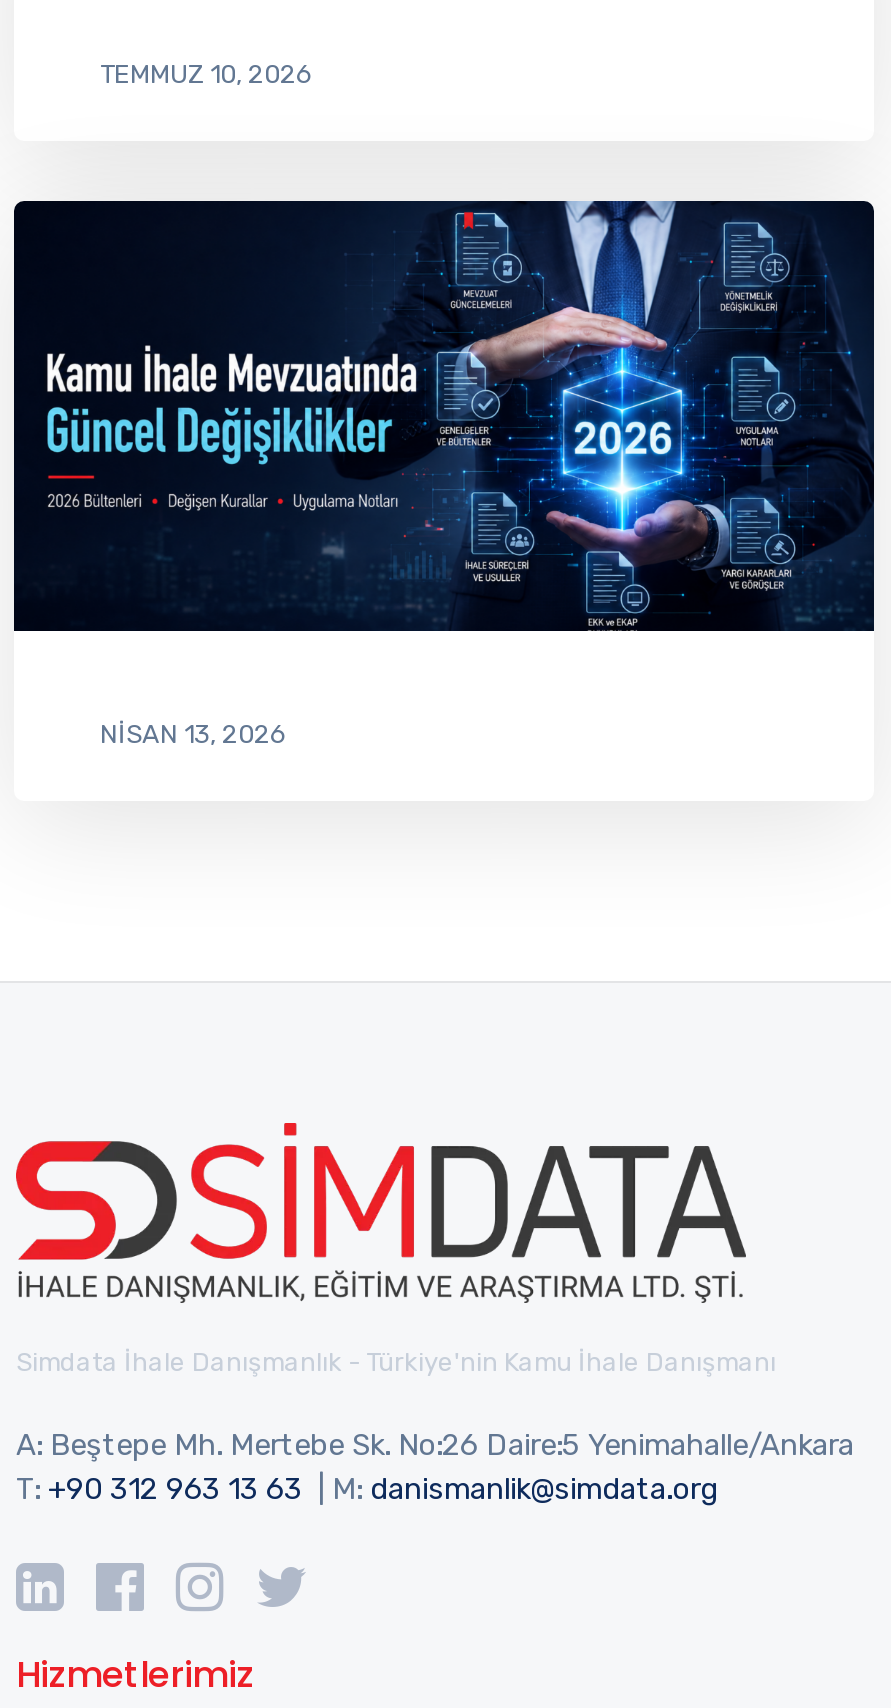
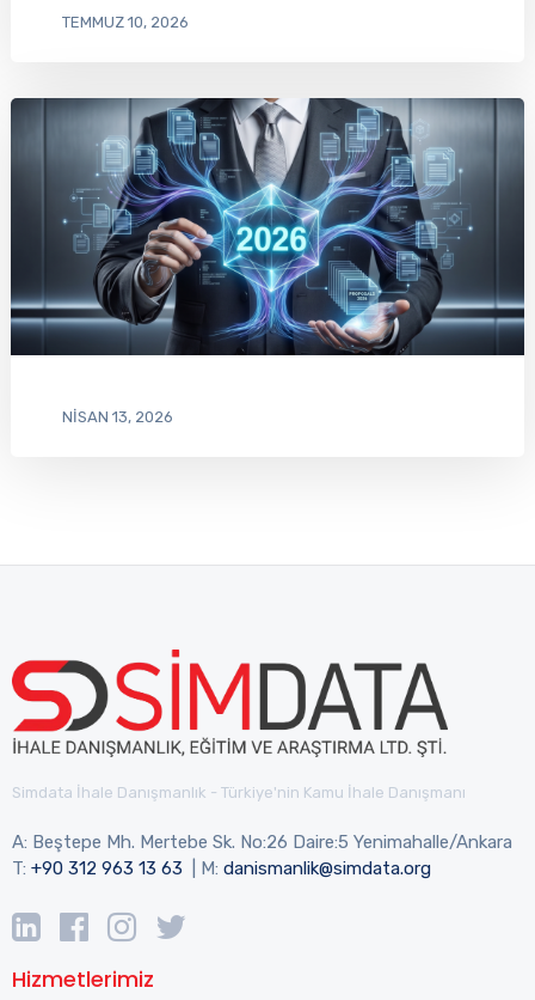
[14,199,874,629] [image] -> [10,97,525,355] [image]

